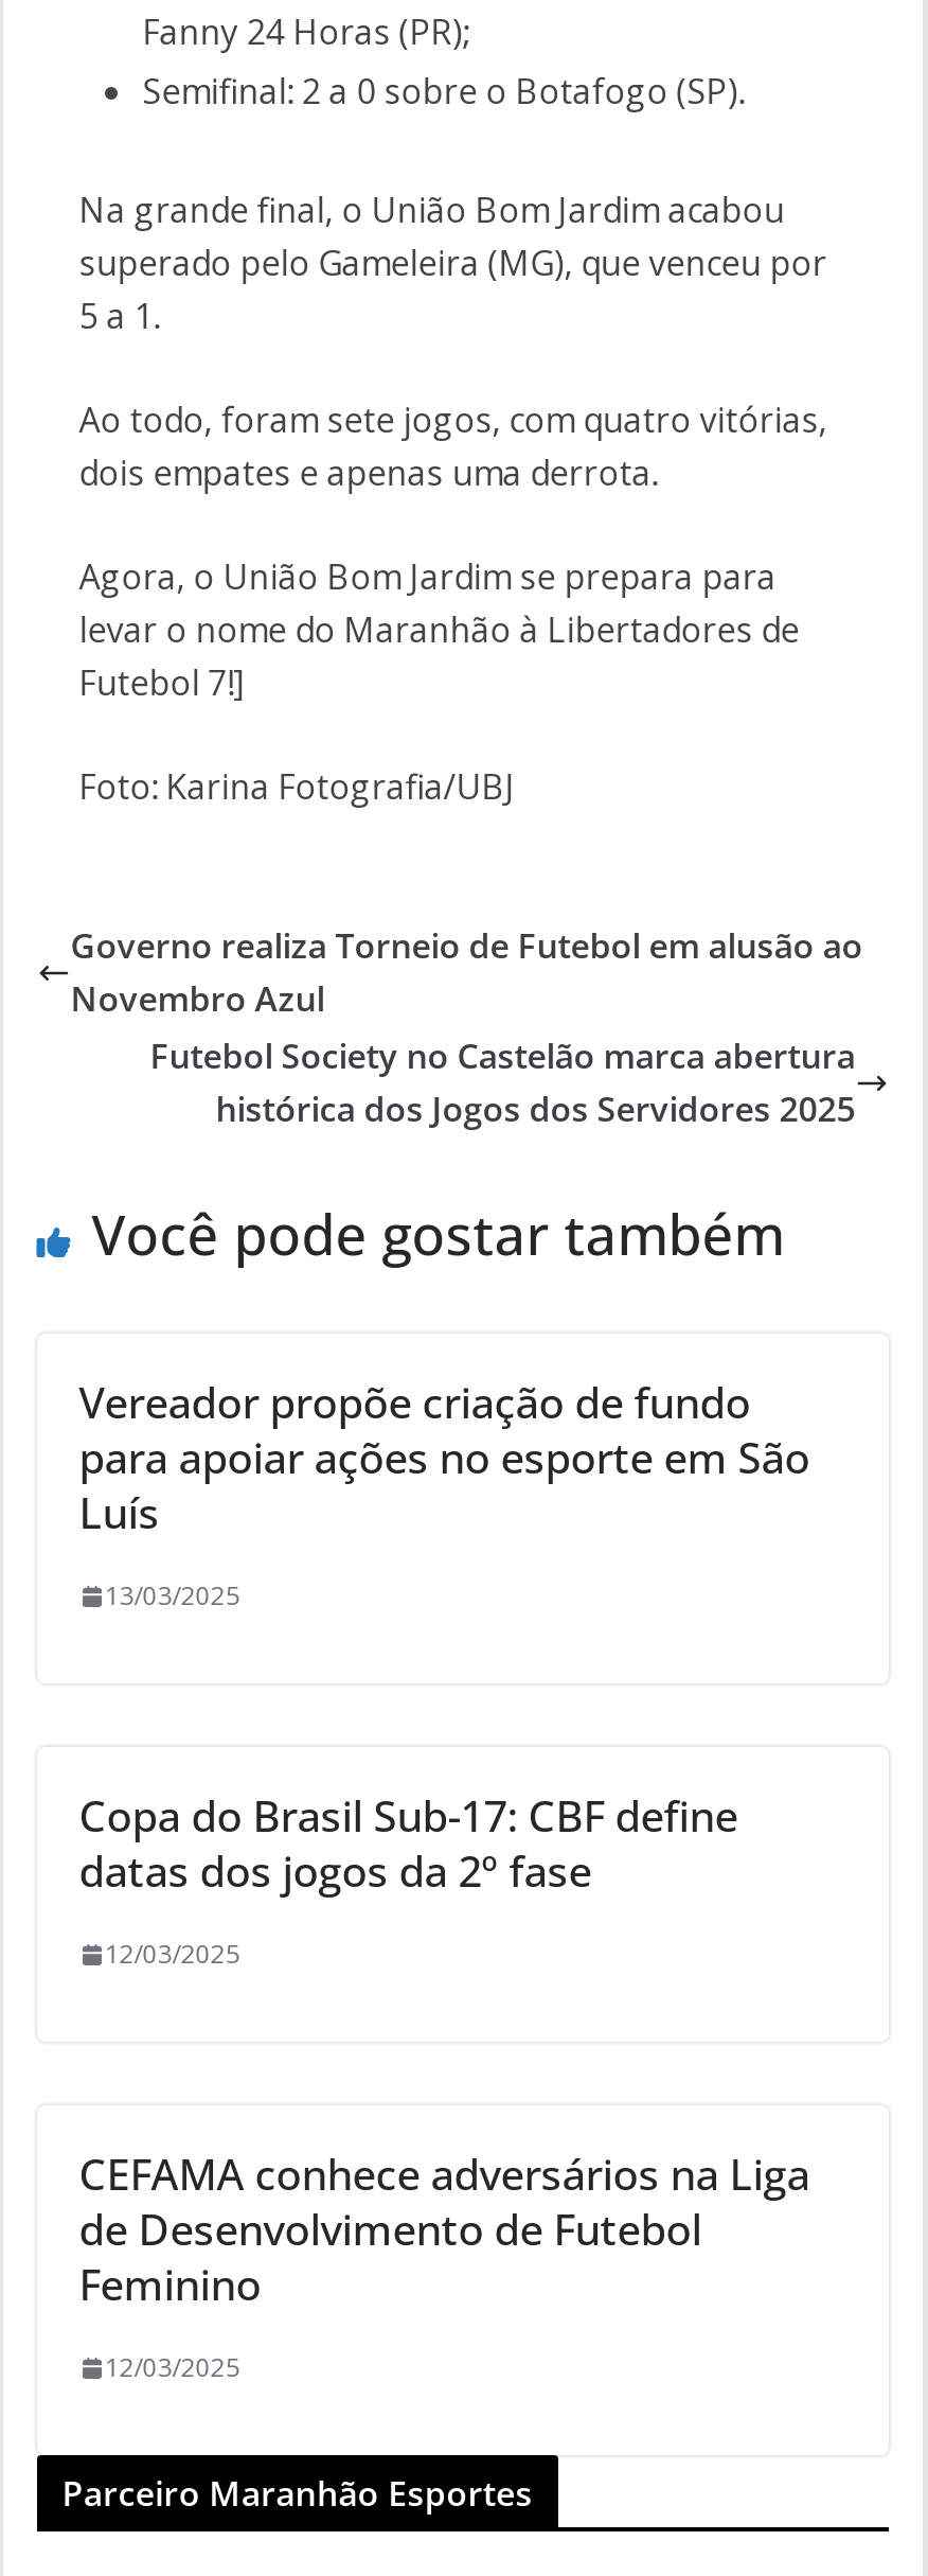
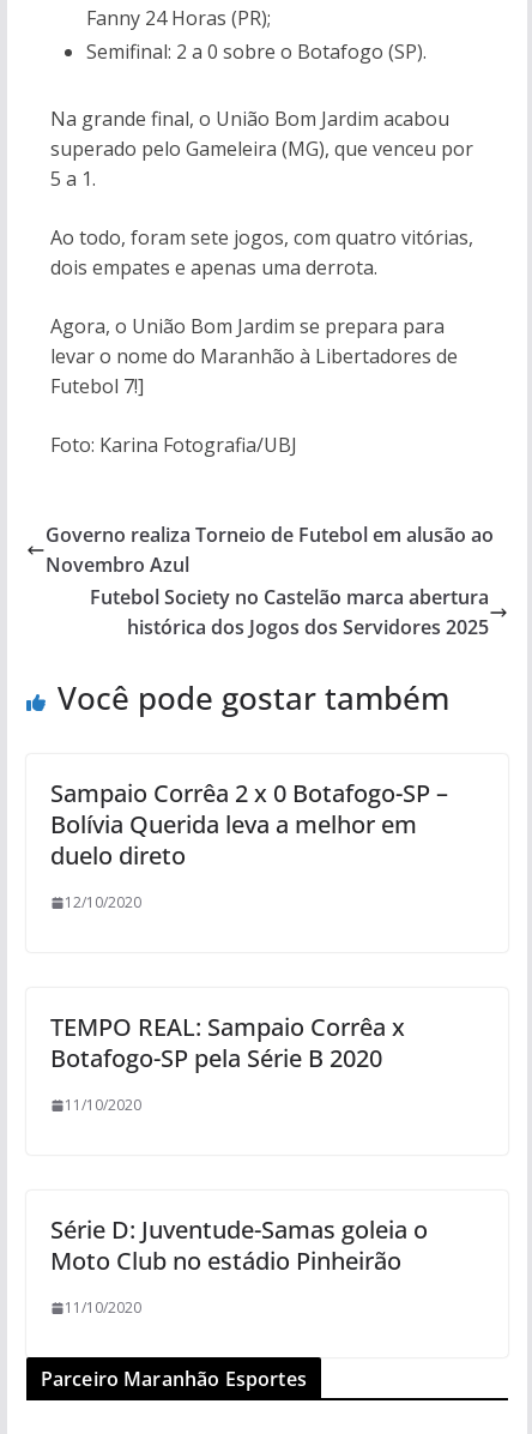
[79,1374,810,1541] Vereador propõe criação de fundo | para apoiar ações no esporte em São | Luís -> [50,777,448,872] Sampaio Corrêa 2 x 0 Botafogo-SP – | Bolívia Querida leva a melhor em | duelo direto
[104,1577,240,1613] 13/03/2025 -> [64,892,141,912] 12/10/2020
[79,1787,738,1900] Copa do Brasil Sub-17: CBF define | datas dos jogos da 2º fase -> [50,1011,405,1074] TEMPO REAL: Sampaio Corrêa x | Botafogo-SP pela Série B 2020
[104,1936,240,1972] 12/03/2025 -> [64,1095,141,1115] 11/10/2020
[79,2146,810,2313] CEFAMA conhece adversários na Liga | de Desenvolvimento de Futebol | Feminino -> [50,1213,427,1277] Série D: Juventude-Samas goleia o | Moto Club no estádio Pinheirão
[104,2349,240,2385] 12/03/2025 -> [64,1297,141,1318] 11/10/2020

